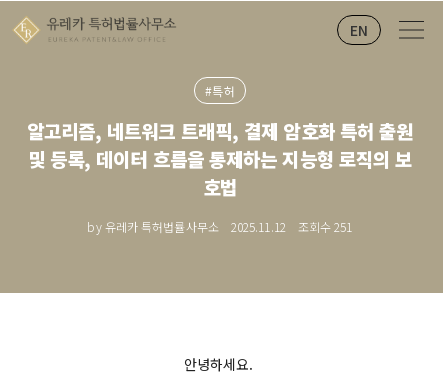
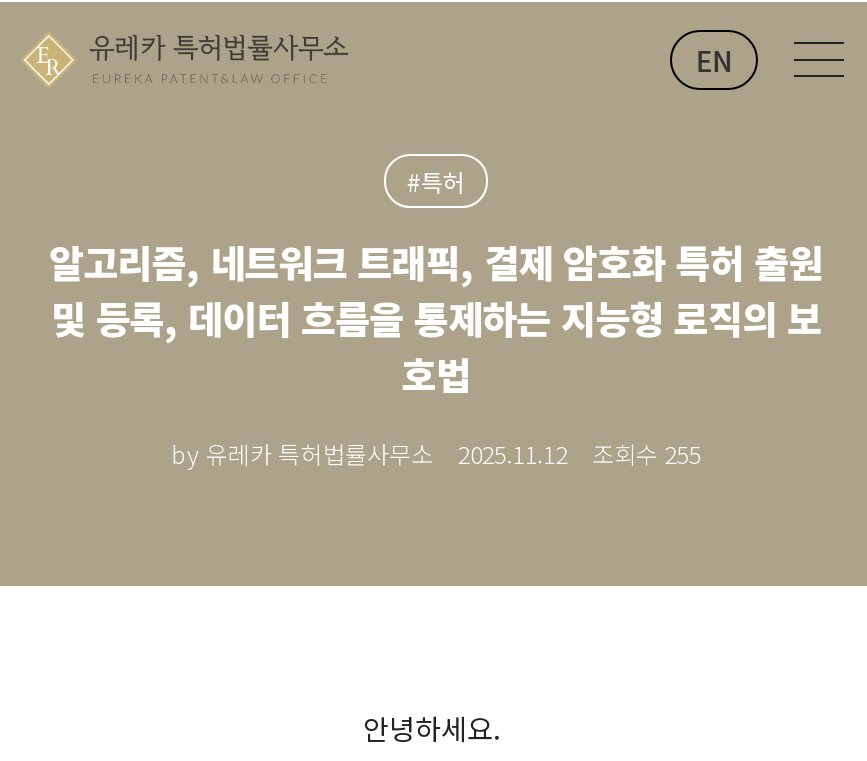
[87,218,353,235] by 유레카 특허법률사무소 2025.11.12 조회수 251 -> [171,436,701,470] by 유레카 특허법률사무소 2025.11.12 조회수 255

